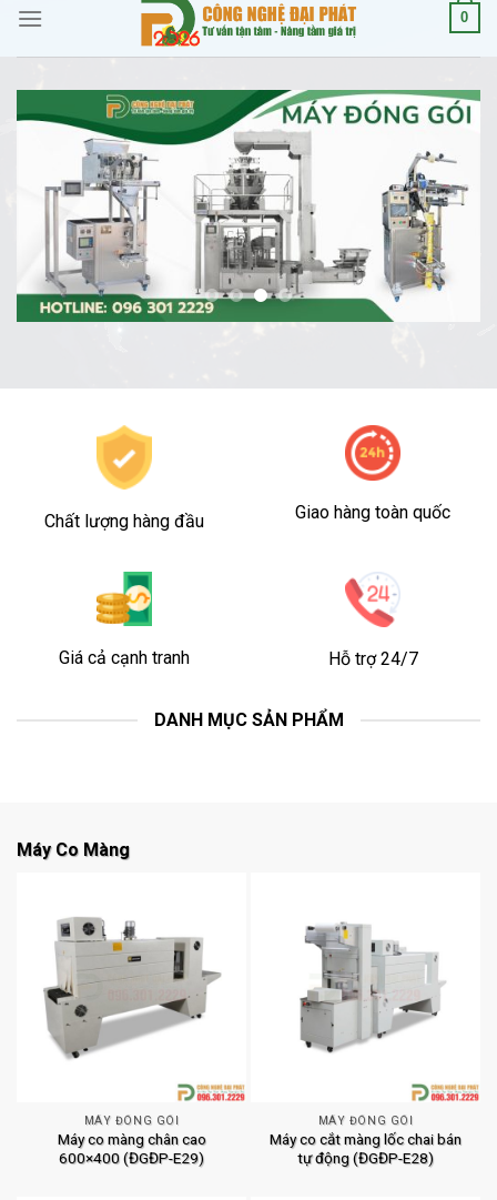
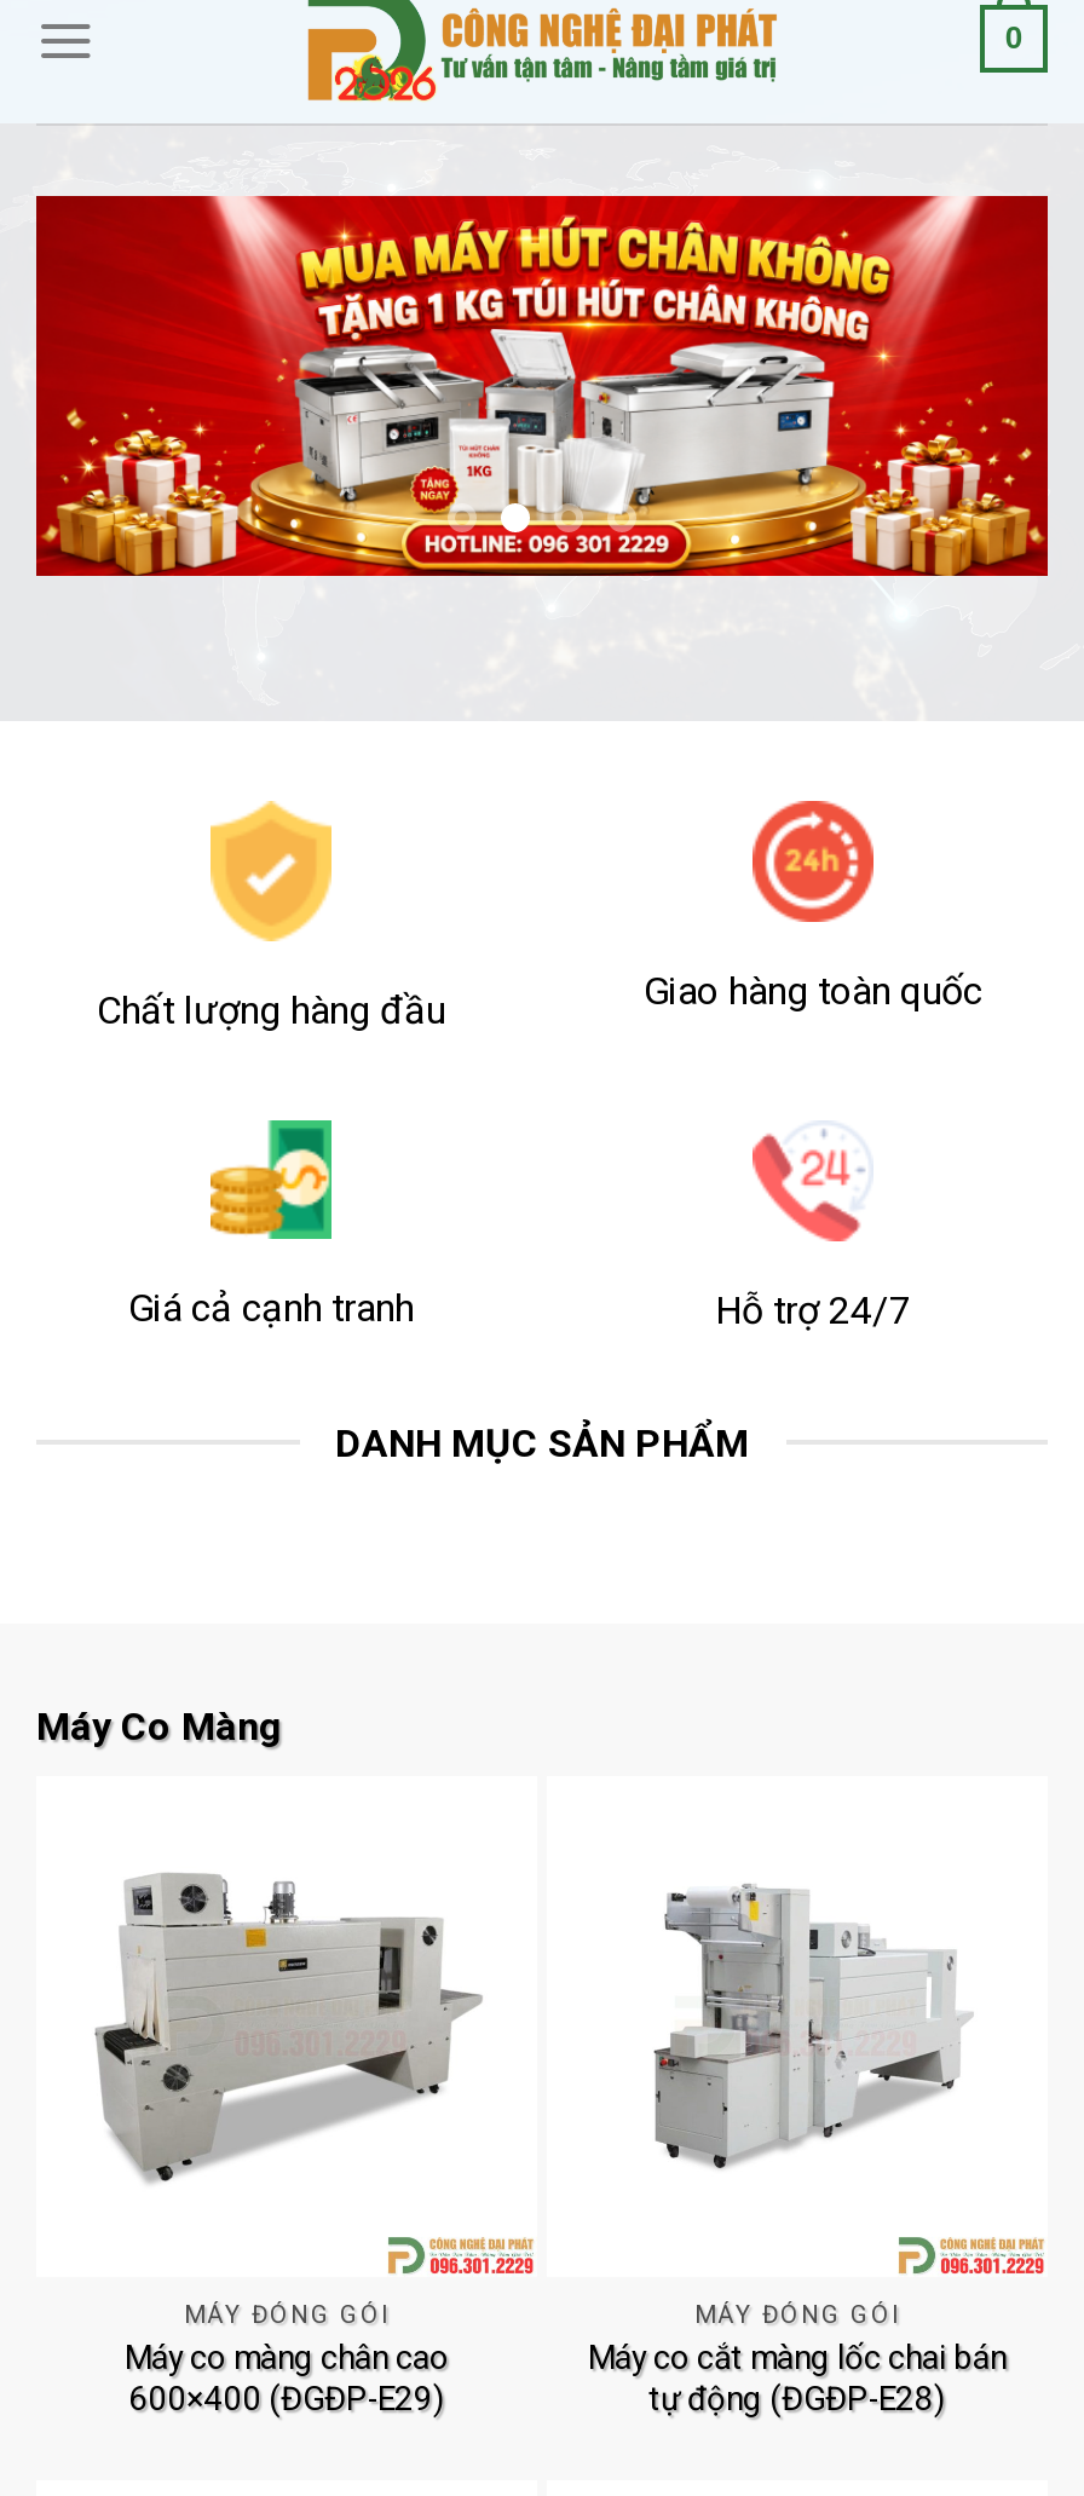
[16,89,481,323] [image] -> [34,194,1050,578] [image]

